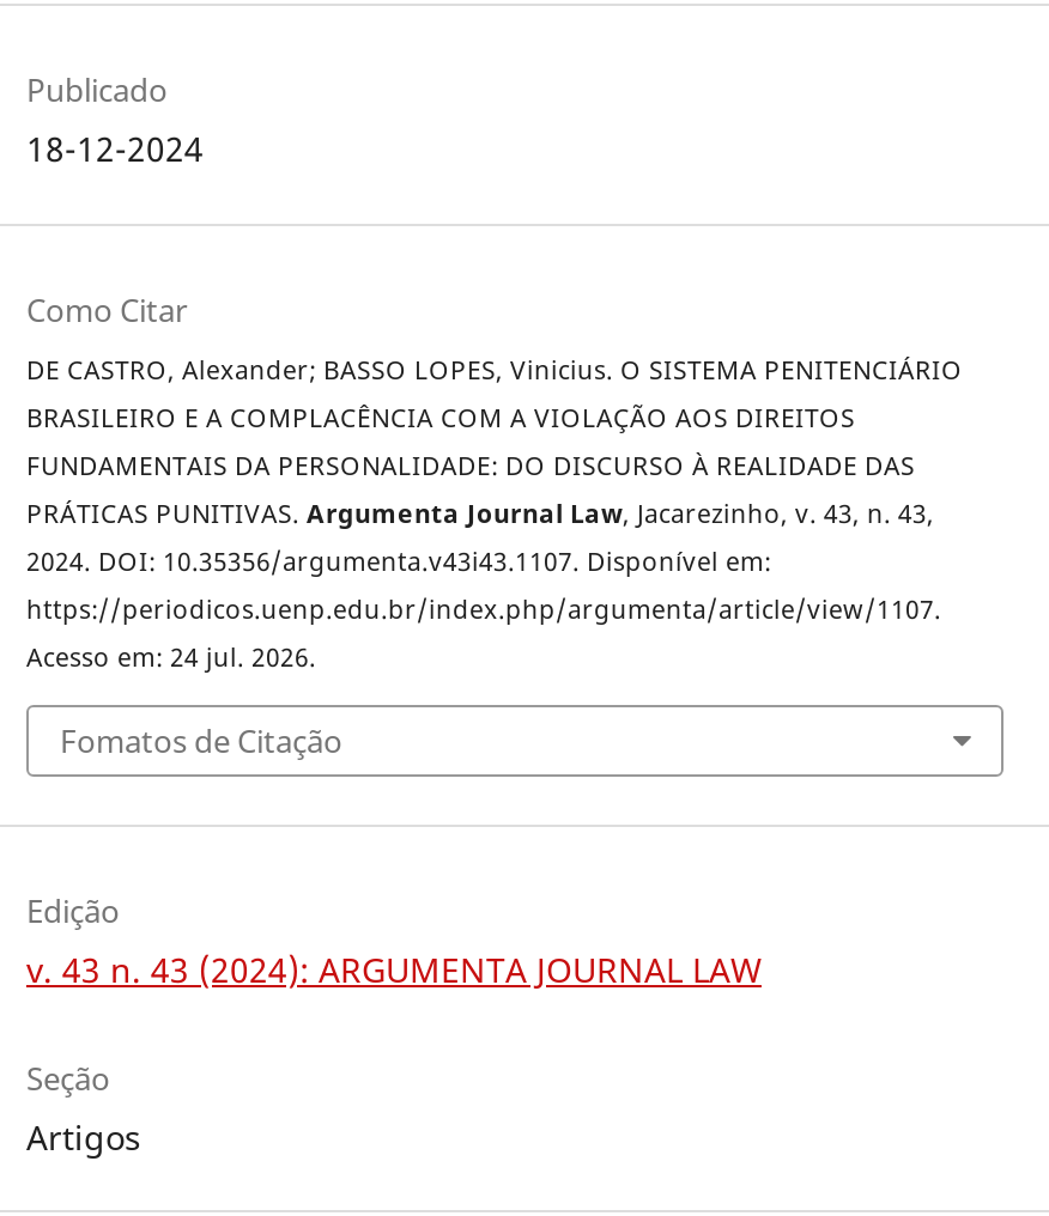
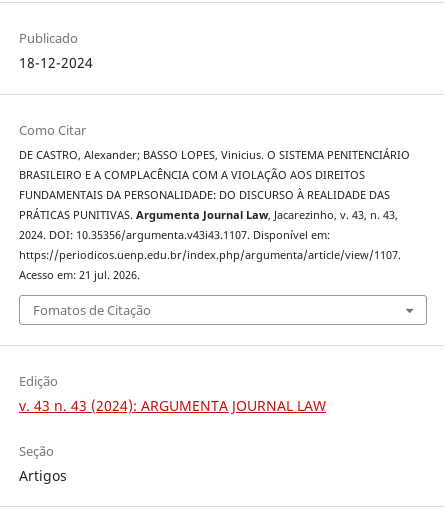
[26,639,316,673] Acesso em: 24 jul. 2026. -> [19,267,140,281] Acesso em: 21 jul. 2026.

